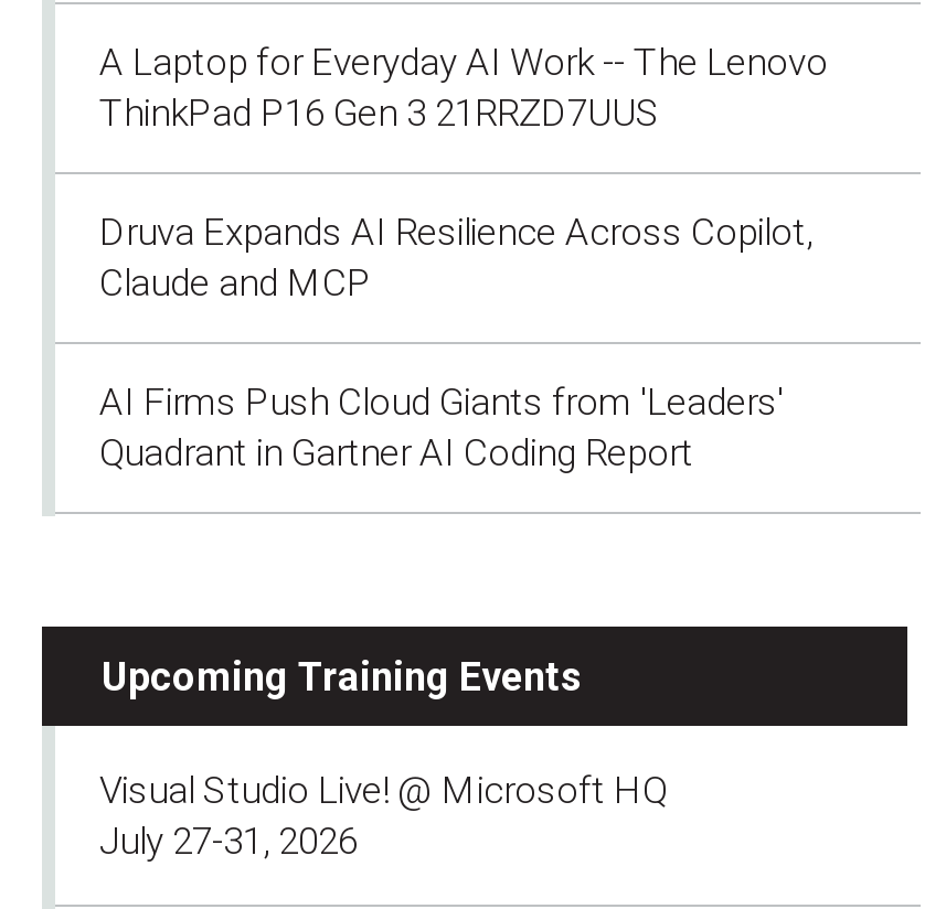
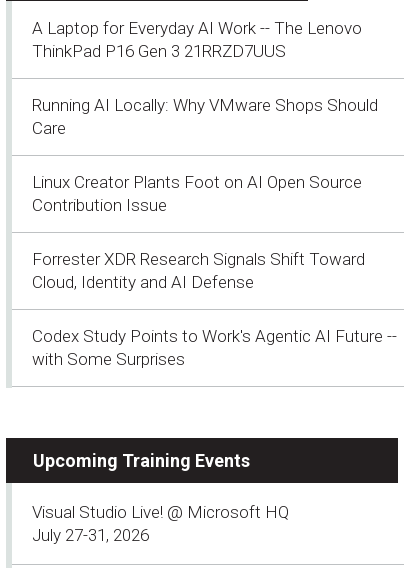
[99,208,812,473] Druva Expands AI Resilience Across Copilot, | Claude and MCP | AI Firms Push Cloud Giants from 'Leaders' | Quadrant in Gartner AI Coding Report -> [32,94,397,368] Running AI Locally: Why VMware Shops Should | Care | Linux Creator Plants Foot on AI Open Source | Contribution Issue | Forrester XDR Research Signals Shift Toward | Cloud, Identity and AI Defense | Codex Study Points to Work's Agentic AI Future -- | with Some Surprises

